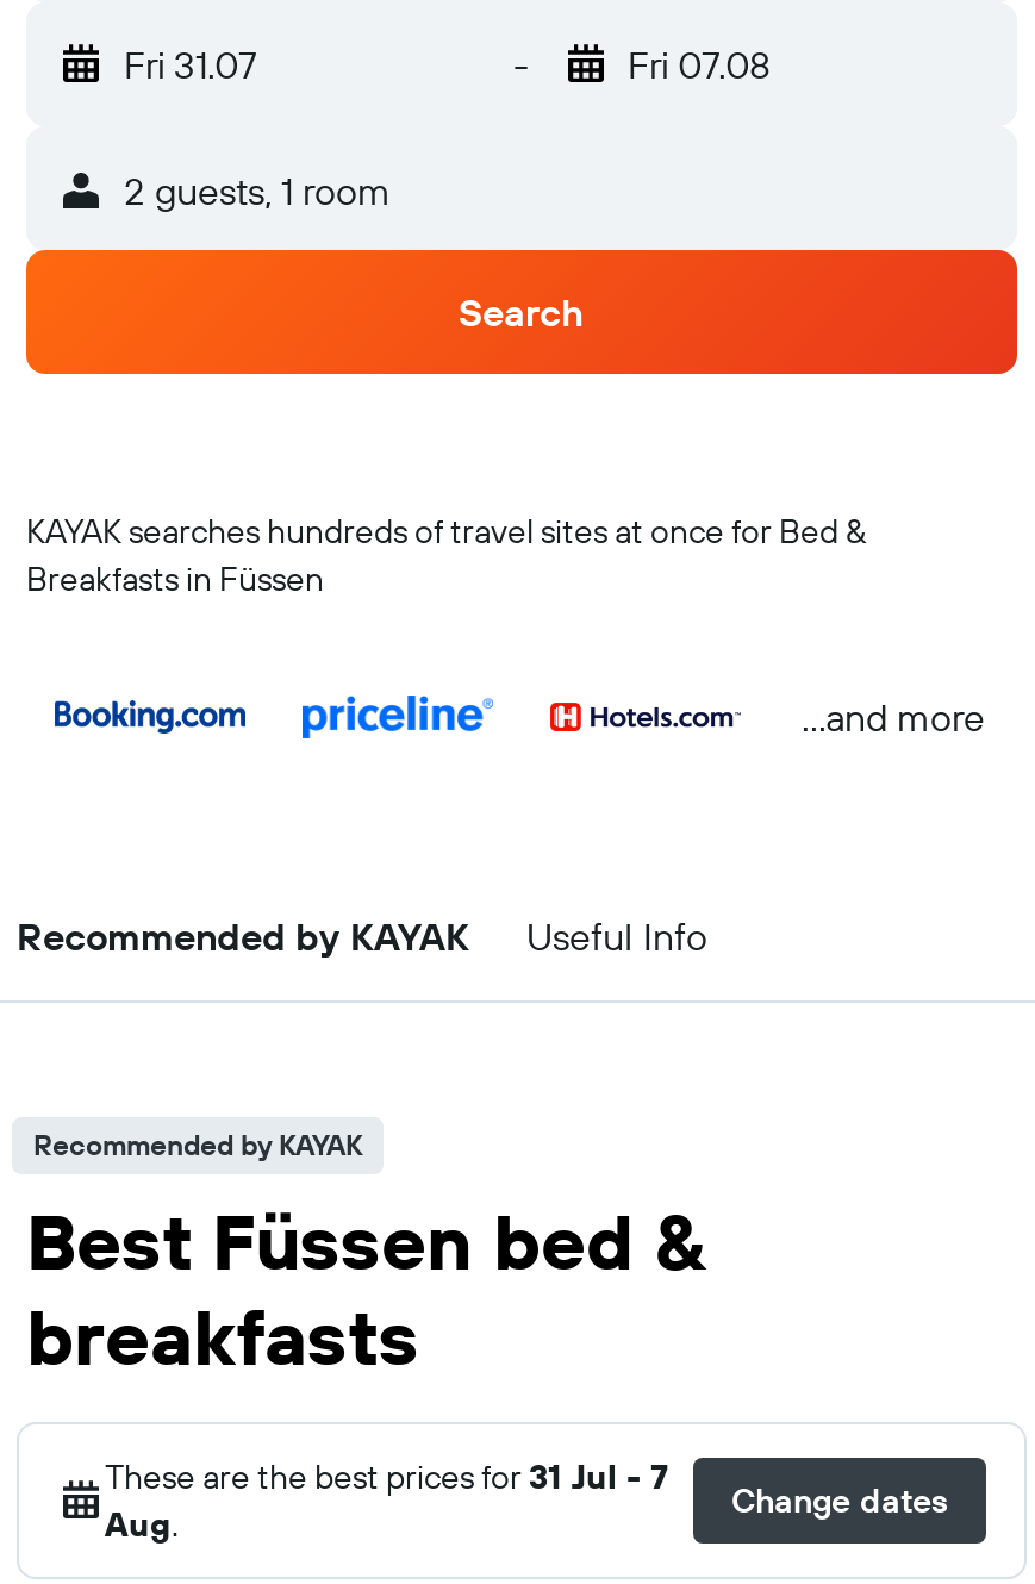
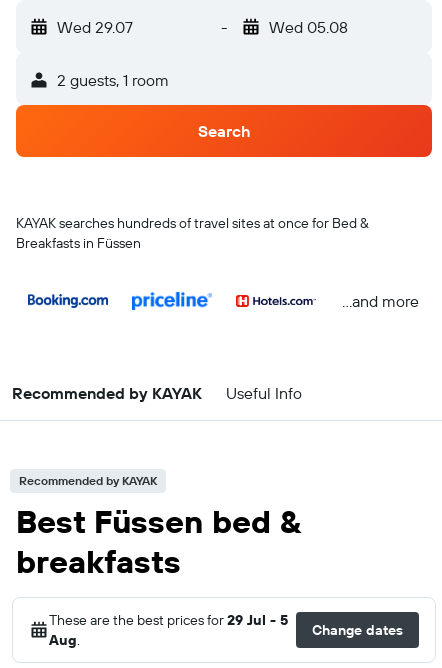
[124,40,257,88] Fri 31.07 -> [57,17,133,37] Wed 29.07
[628,40,771,88] Fri 07.08 -> [268,17,347,37] Wed 05.08
[105,1455,669,1498] These are the best prices for 31 Jul - 7 -> [49,611,288,629] These are the best prices for 29 Jul - 5

